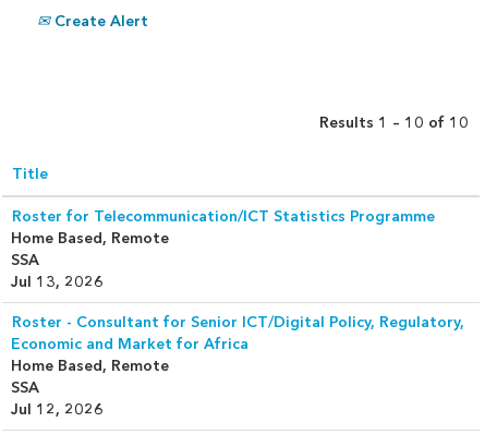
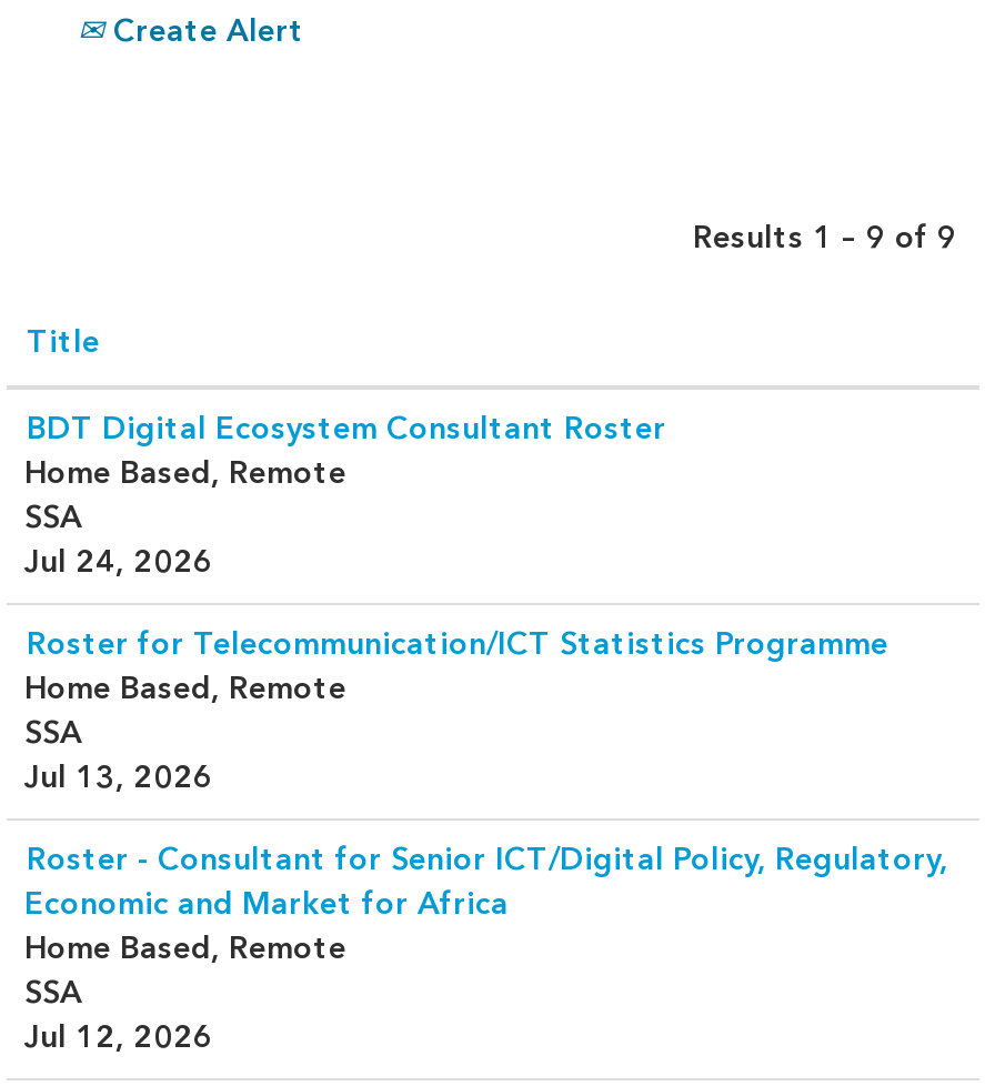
[319,113,469,131] Results 1 – 10 of 10 -> [693,218,957,255] Results 1 – 9 of 9
none -> [24,409,666,580] BDT Digital Ecosystem Consultant Roster | Home Based, Remote | SSA | Jul 24, 2026

